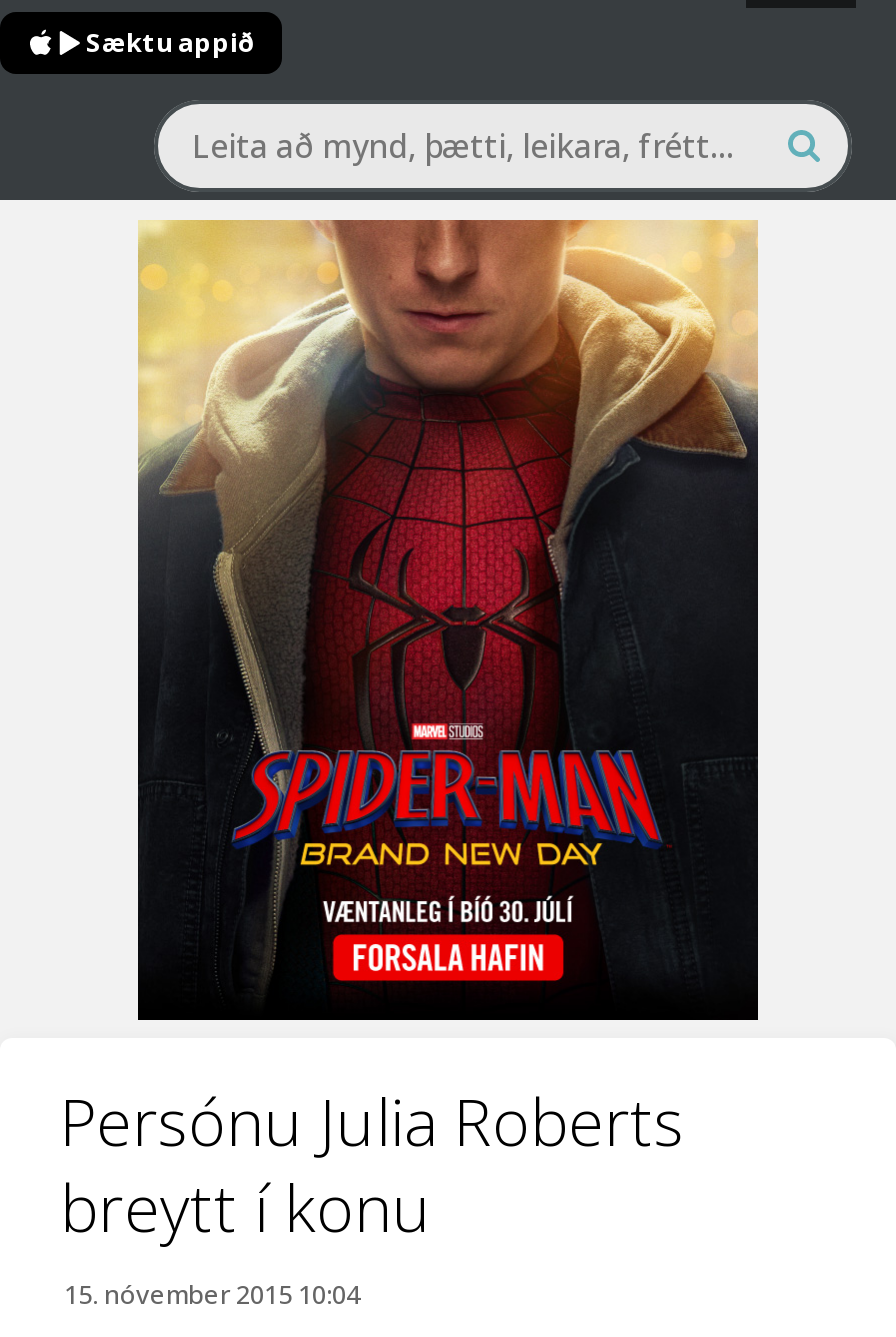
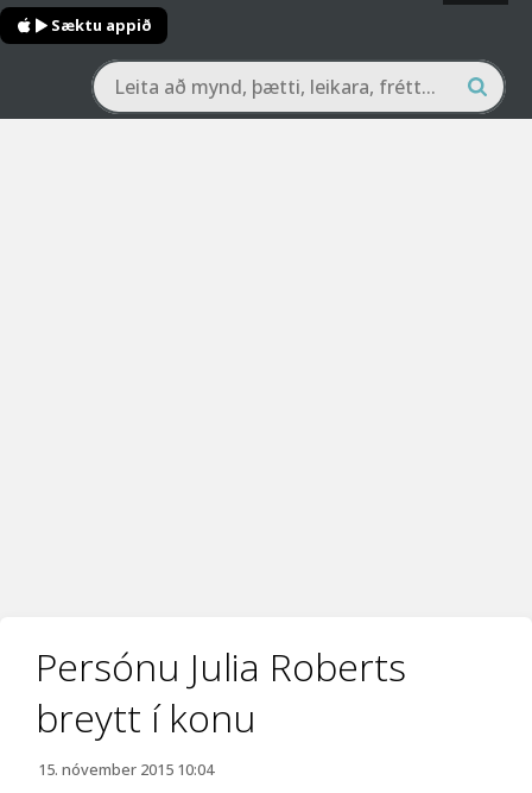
[136,218,760,1022] [image] -> none

